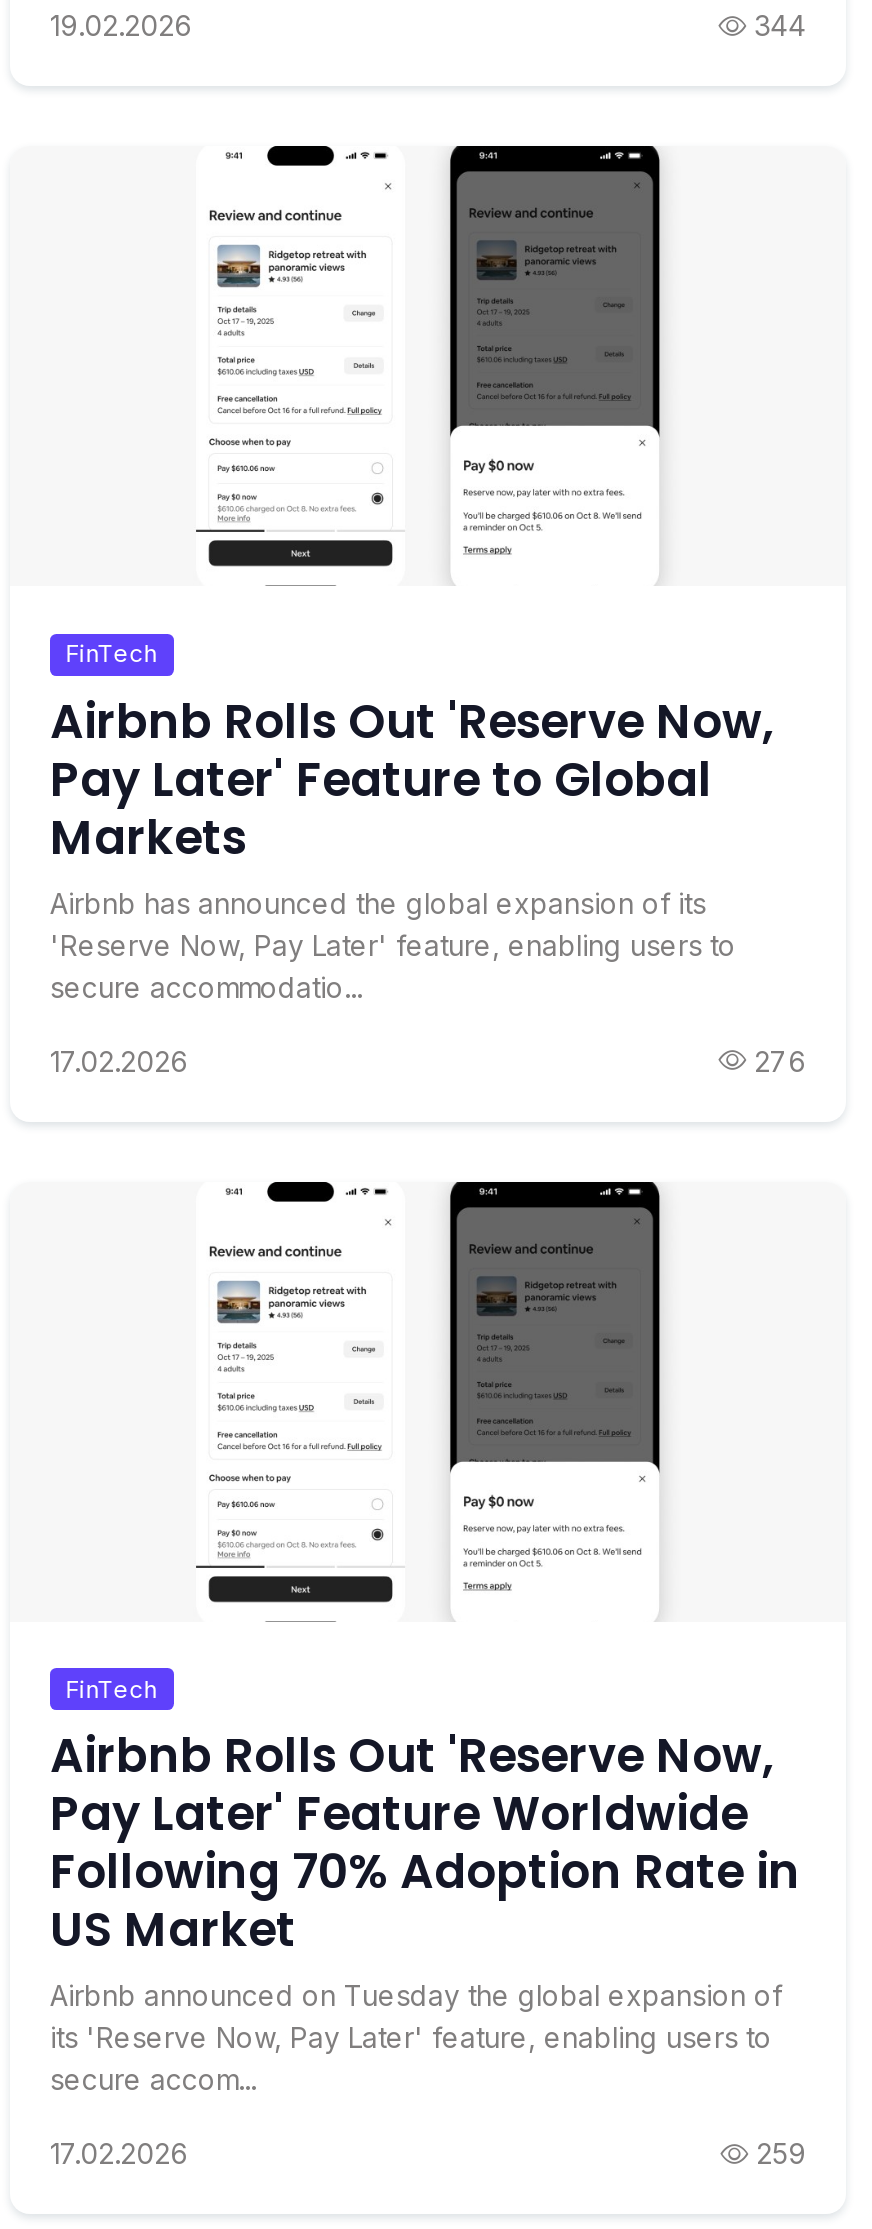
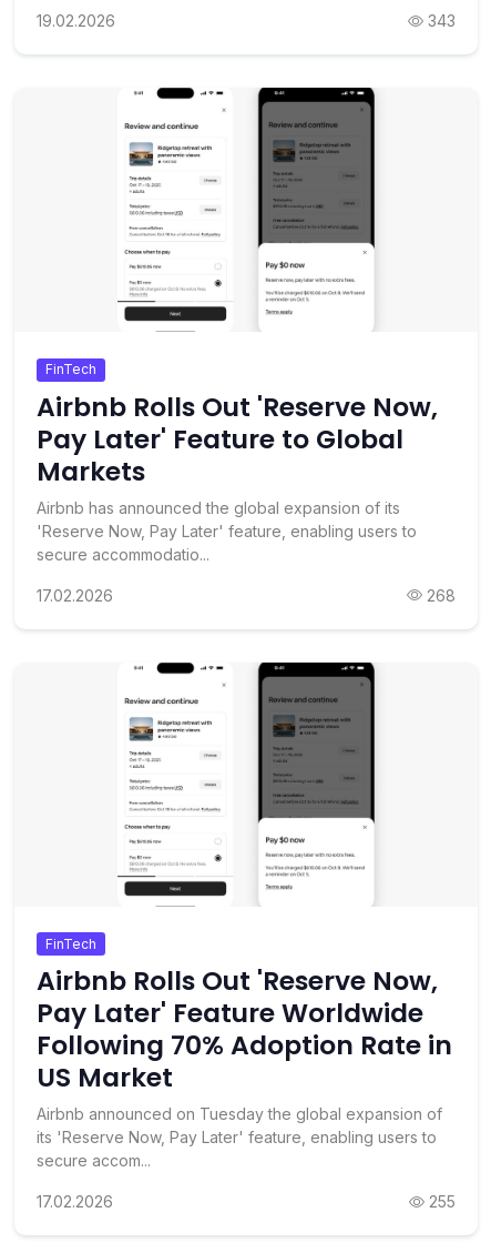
[746,9,806,43] 344 -> [423,12,456,30] 343
[746,1043,806,1077] 276 -> [422,586,456,604] 268
[748,2136,806,2170] 259 -> [424,1192,456,1211] 255

